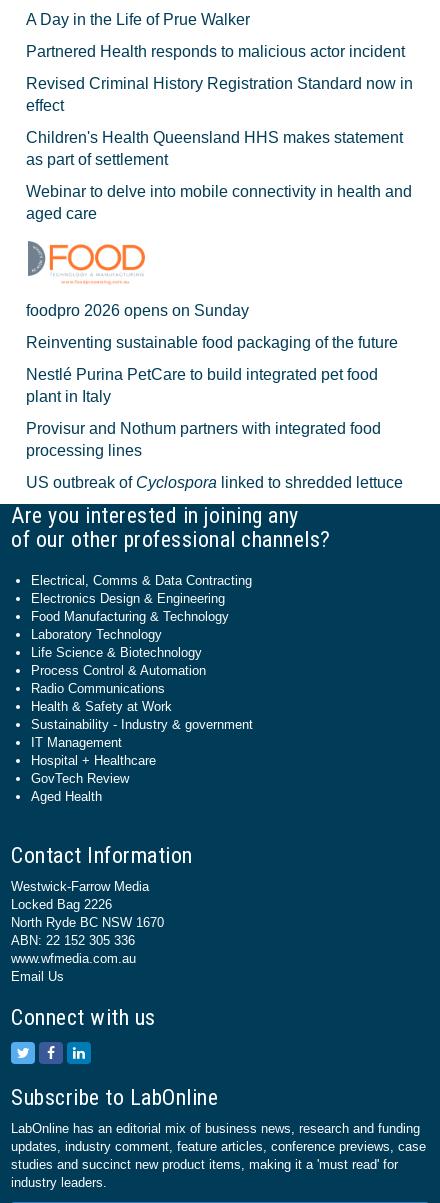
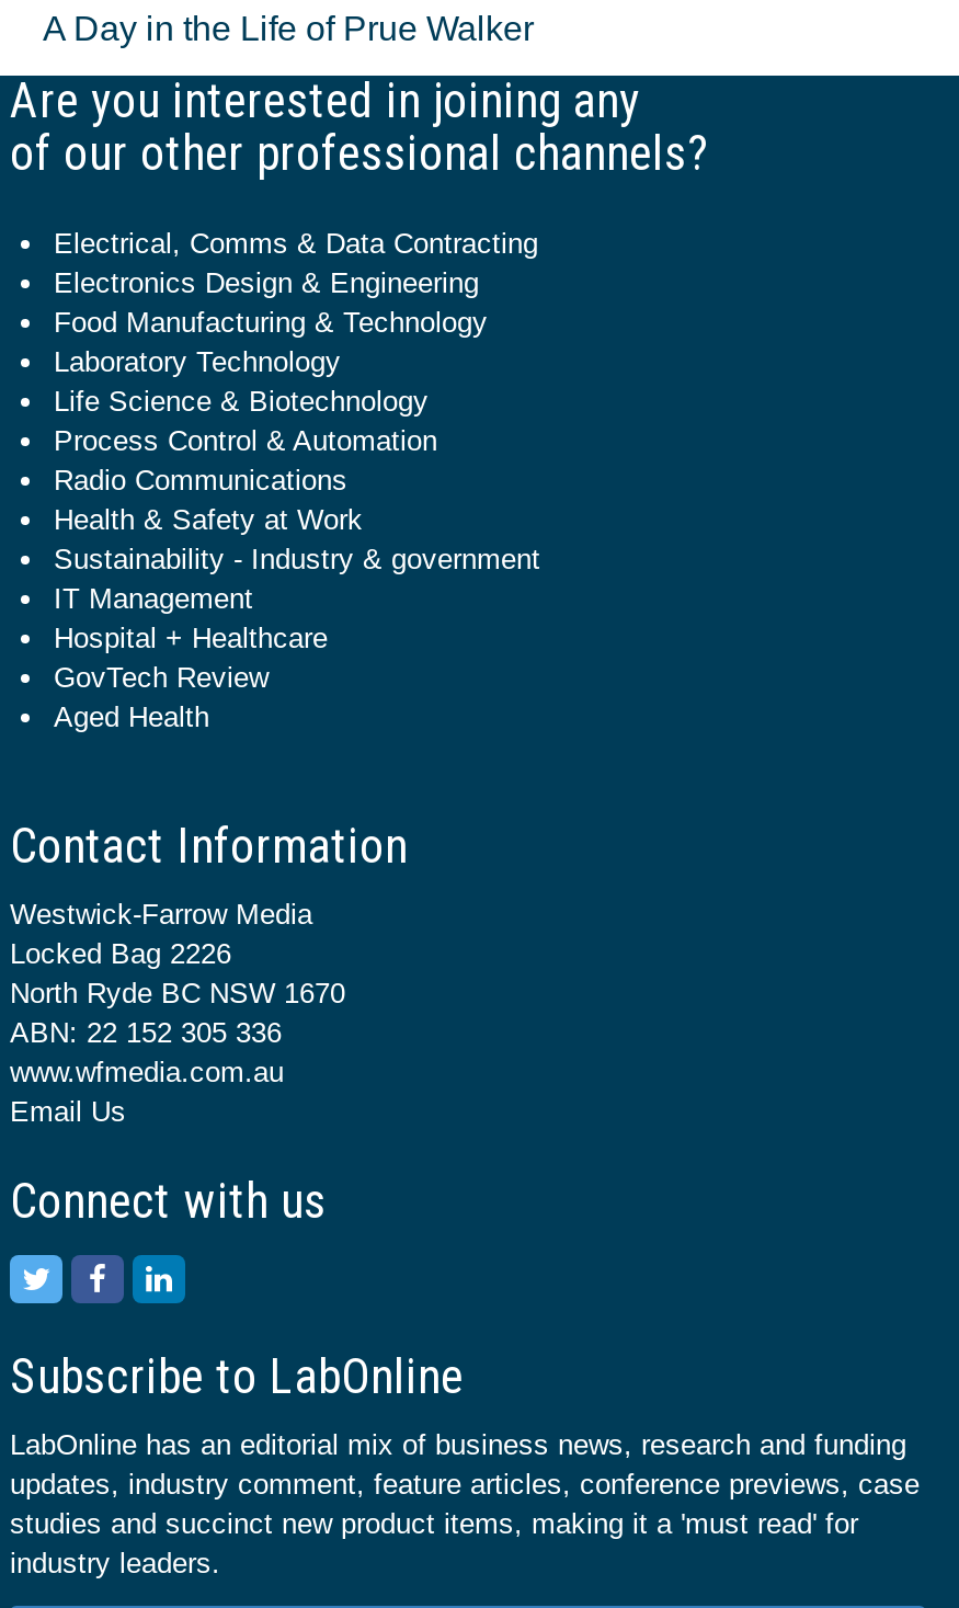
[26,43,413,222] Partnered Health responds to malicious actor incident | Revised Criminal History Registration Standard now in | effect | Children's Health Queensland HHS makes statement | as part of settlement | Webinar to delve into mobile connectivity in health and | aged care -> none
[26,240,403,491] [image] | foodpro 2026 opens on Sunday | Reinventing sustainable food packaging of the future | Nestlé Purina PetCare to build integrated pet food | plant in Italy | Provisur and Nothum partners with integrated food | processing lines | US outbreak of Cyclospora linked to shredded lettuce -> none

